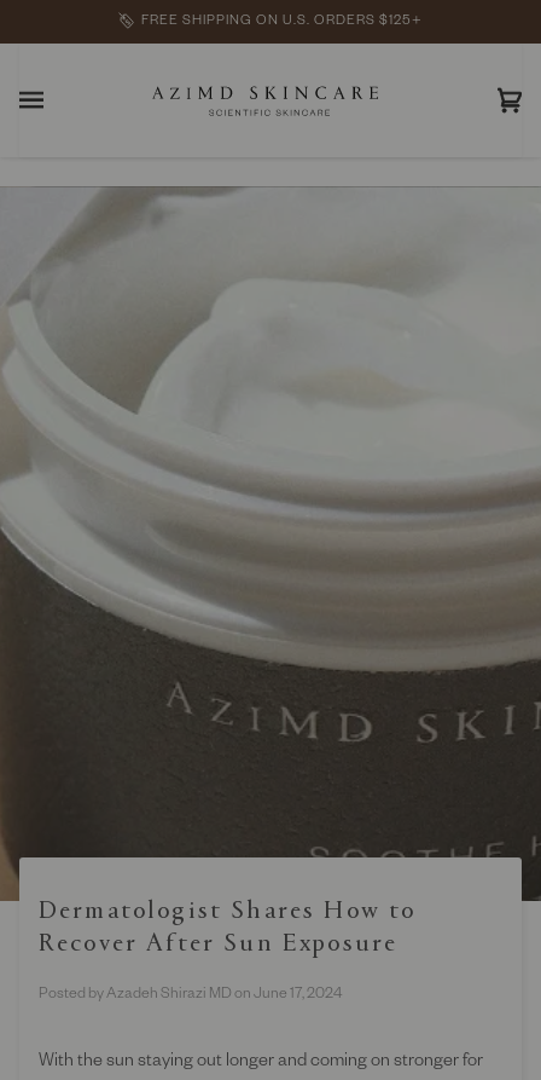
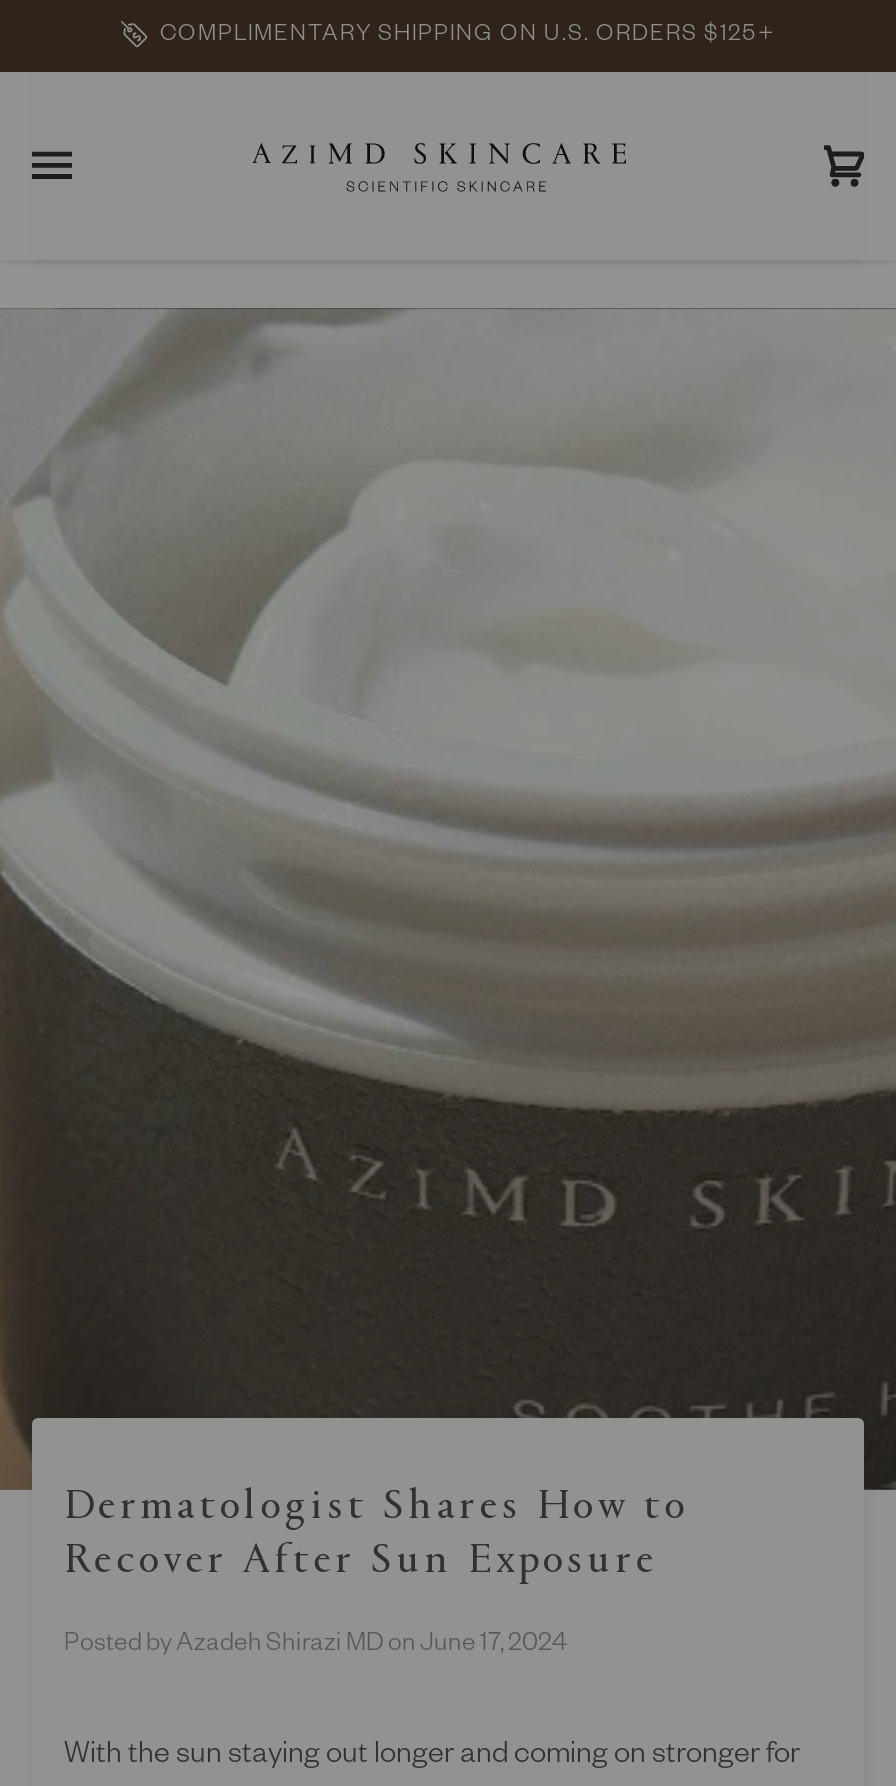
[142,14,423,30] FREE SHIPPING ON U.S. ORDERS $125+ -> [160,23,776,49] COMPLIMENTARY SHIPPING ON U.S. ORDERS $125+

